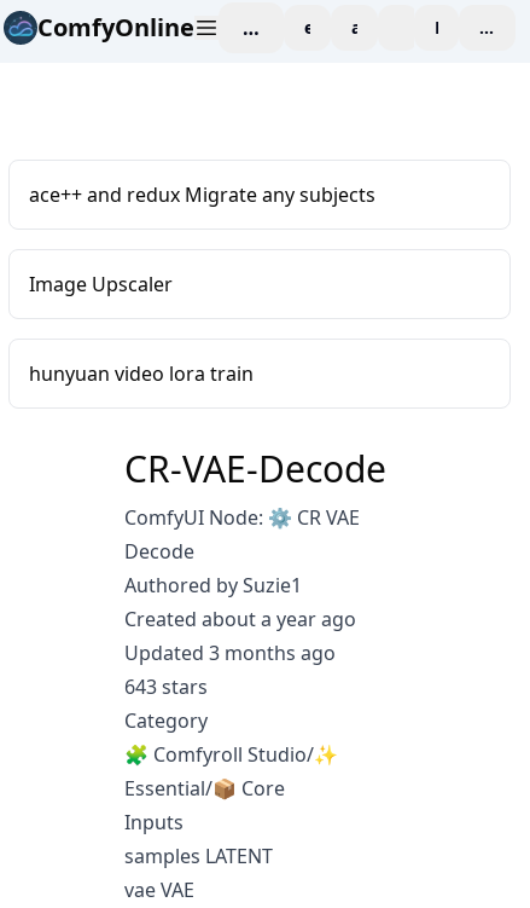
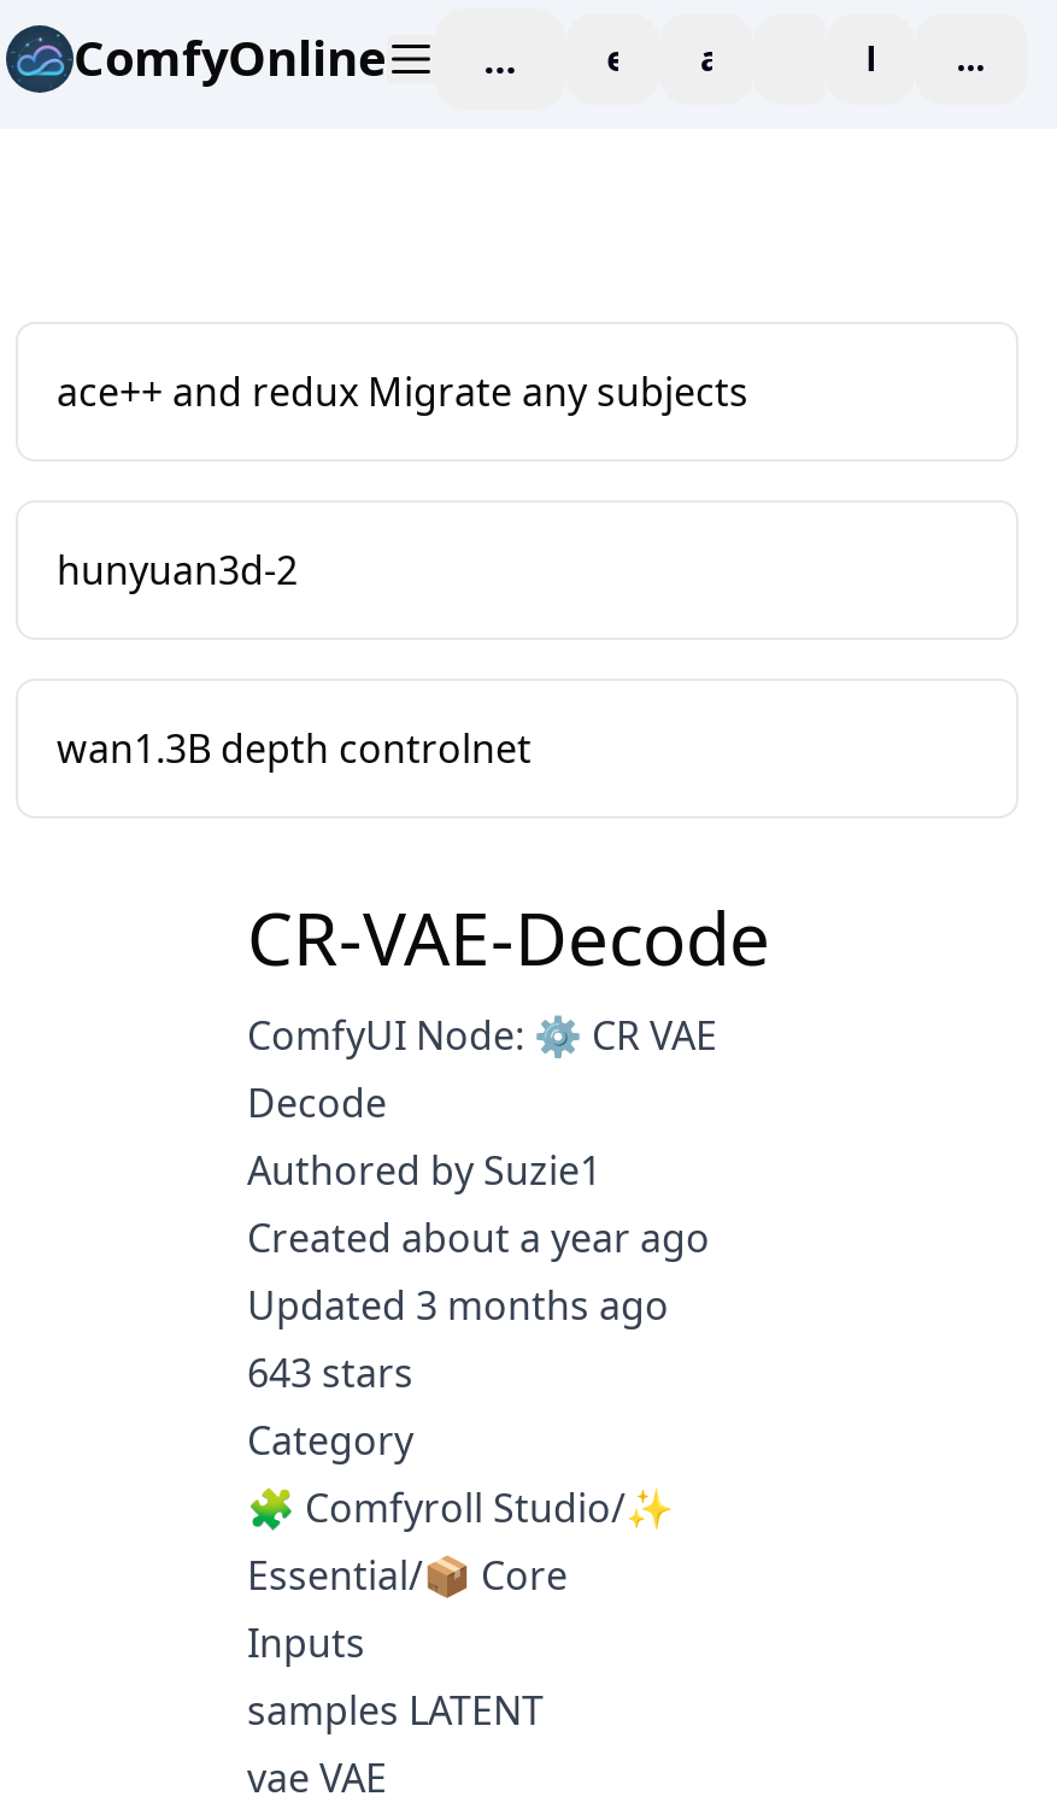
[29,271,173,297] Image Upscaler -> [57,544,298,597] hunyuan3d-2
[29,360,254,387] hunyuan video lora train -> [57,722,532,775] wan1.3B depth controlnet

